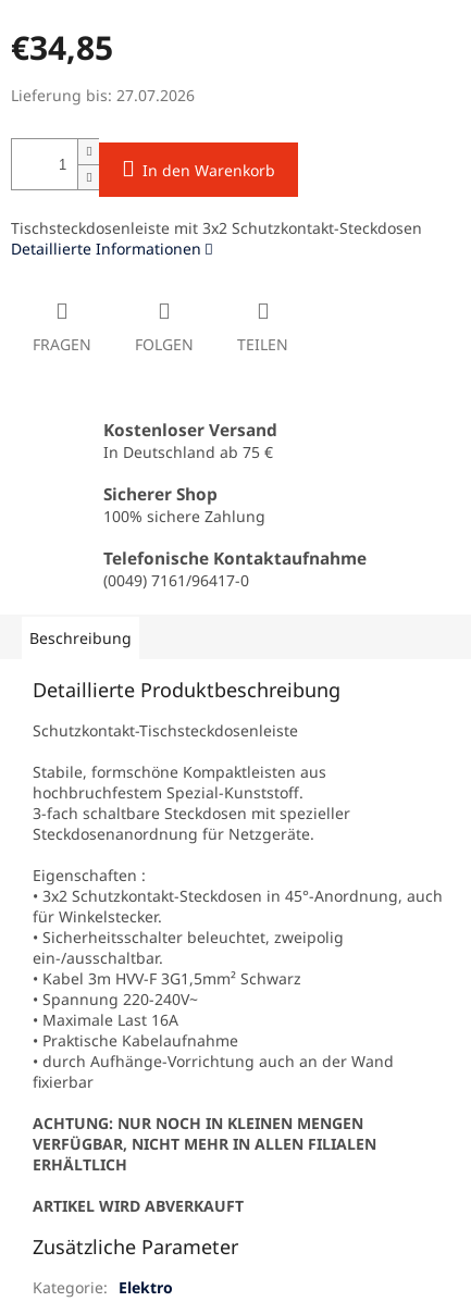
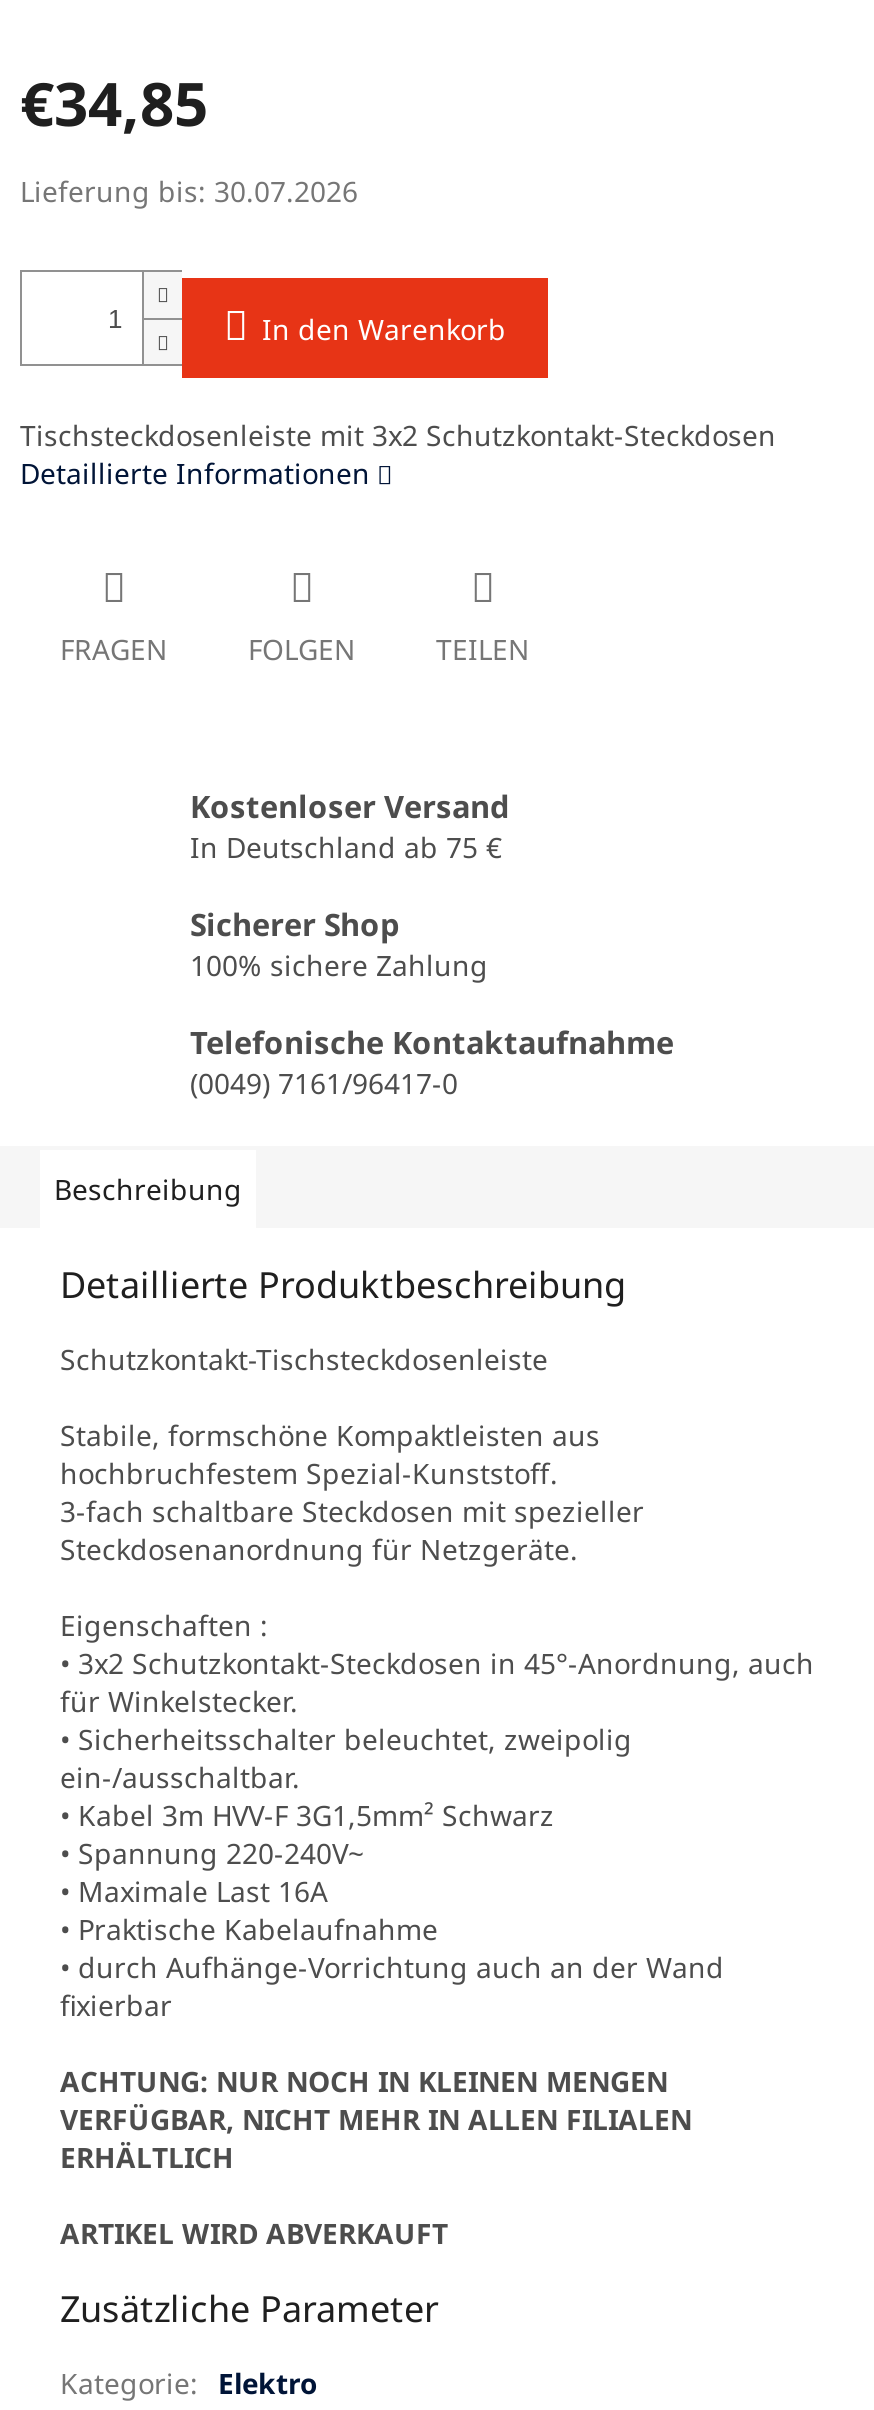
[11,85,195,106] Lieferung bis: 27.07.2026 -> [20,173,358,211] Lieferung bis: 30.07.2026

